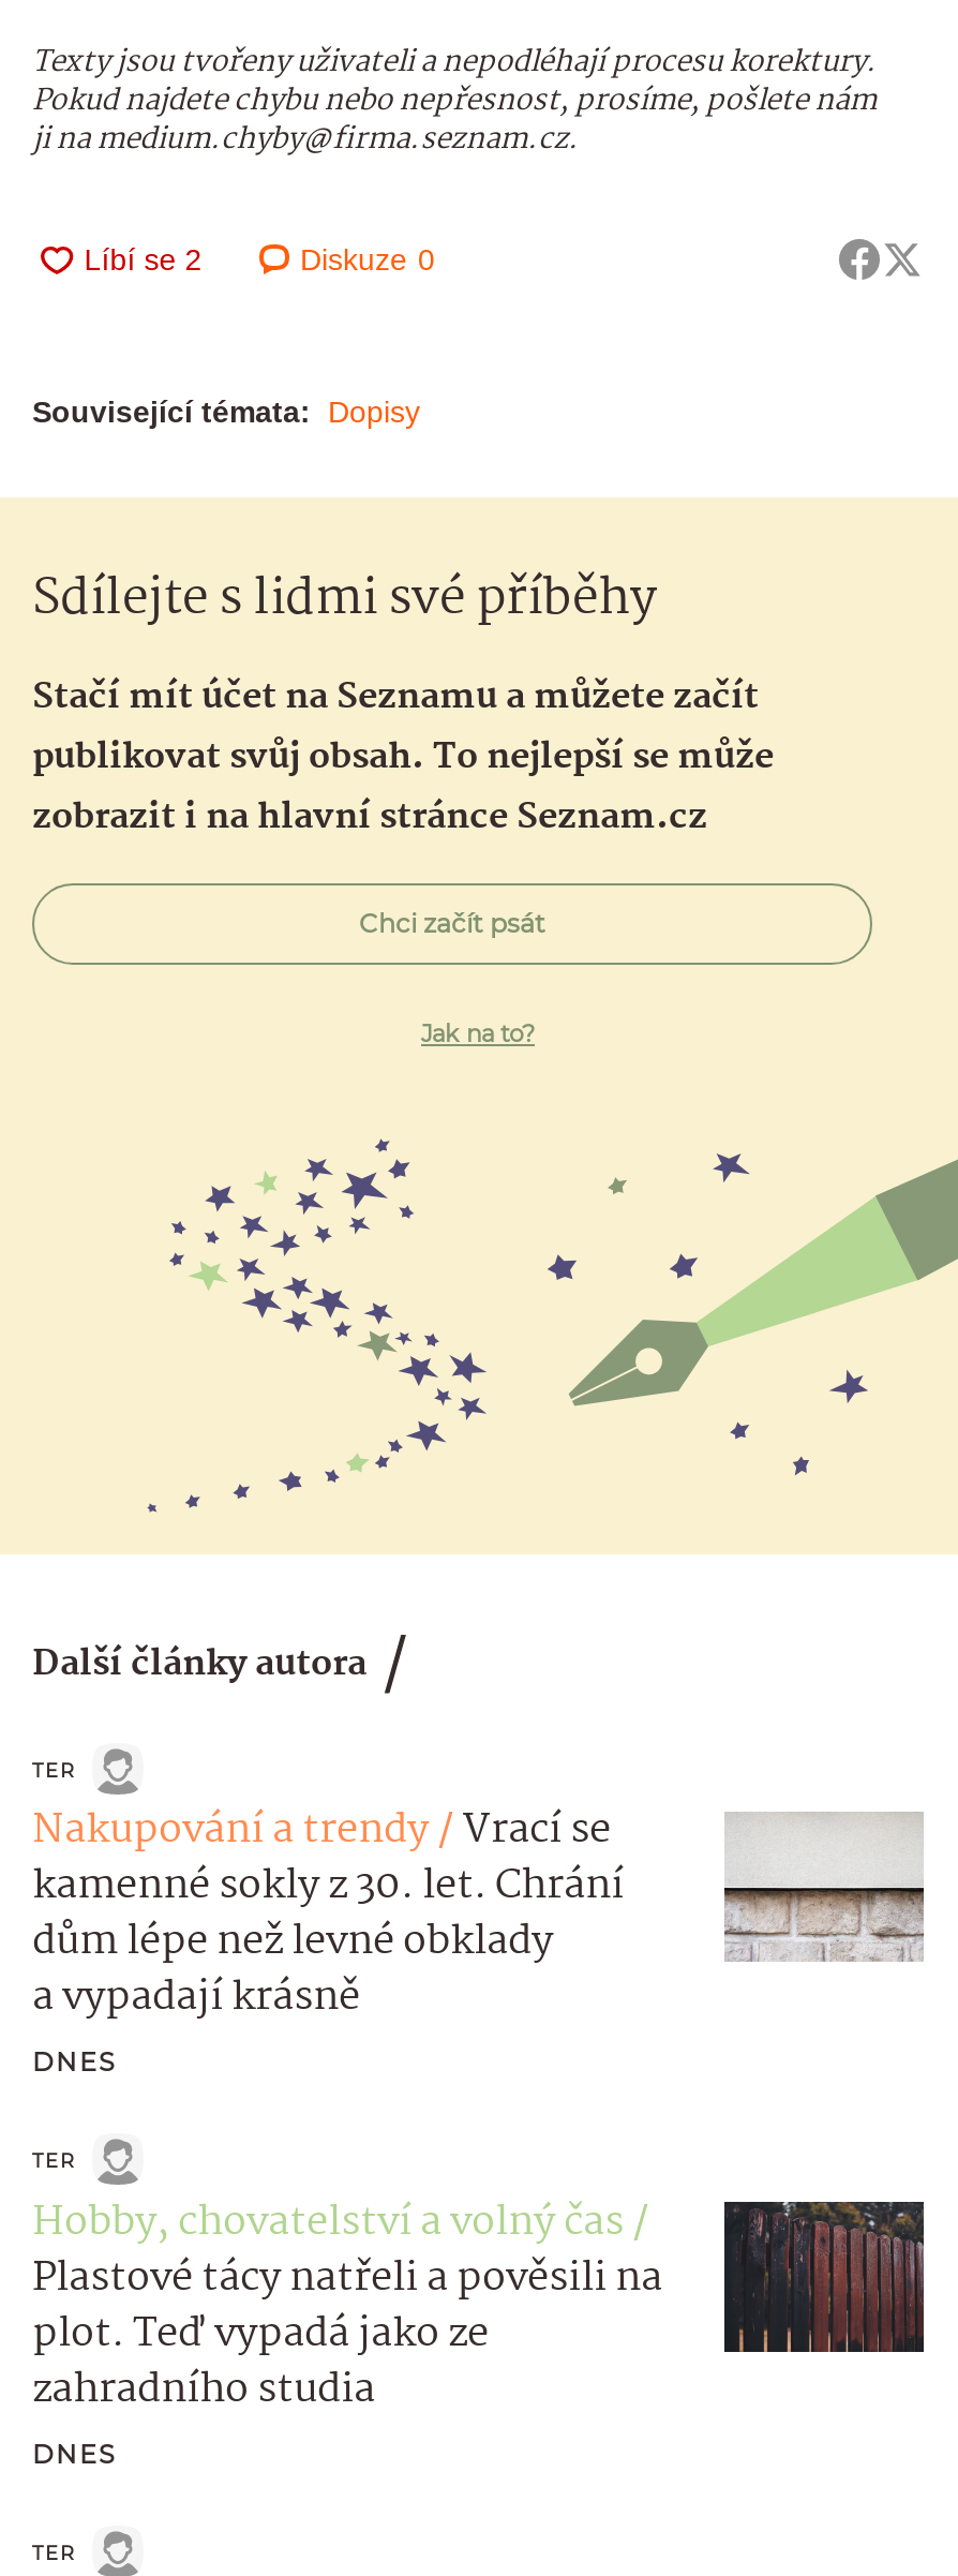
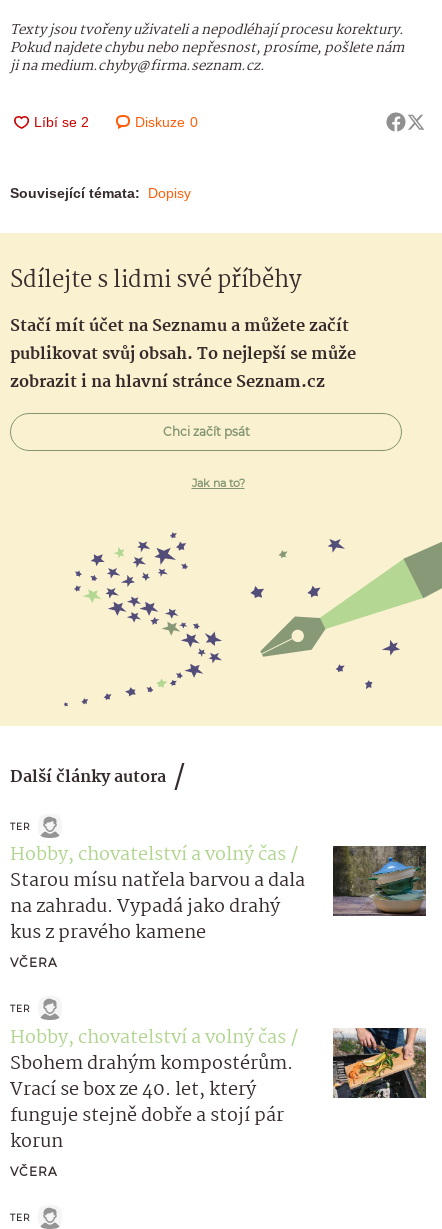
[32,1799,624,2078] Nakupování a trendy Vrací se | kamenné sokly z 30. let. Chrání | dům lépe než levné obklady | a vypadají krásně | DNES -> [10,840,305,970] Hobby, chovatelství a volný čas | Starou mísu natřela barvou a dala | na zahradu. Vypadá jako drahý | kus z pravého kamene | VČERA
[722,1811,924,1963] [image] -> [332,845,427,917] [image]
[32,2199,926,2469] [image] | Plastové tácy natřeli a pověsili na | plot. Teď vypadá jako ze | zahradního studia | DNES -> [10,1027,427,1179] [image] | Sbohem drahým kompostérům. | Vrací se box ze 40. let, který | funguje stejně dobře a stojí pár | korun | VČERA

